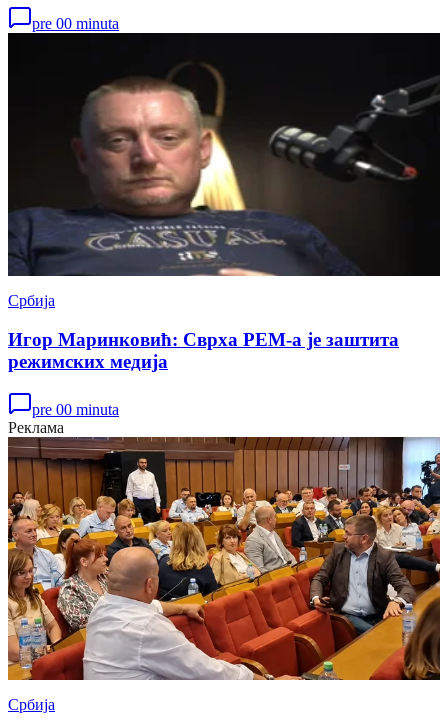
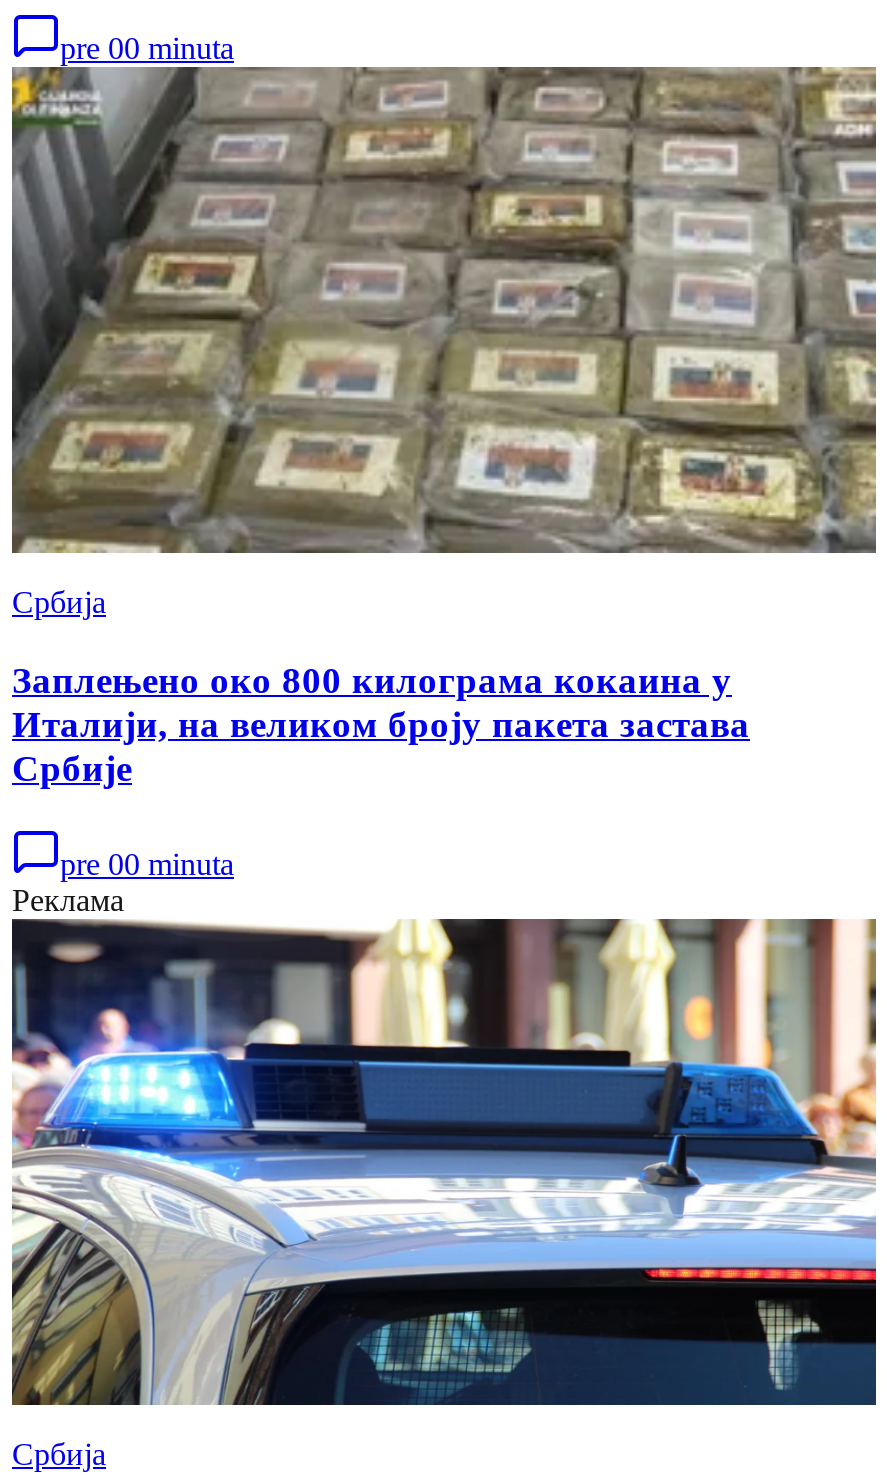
[7,32,441,277] [image] -> [10,65,878,555] [image]
[8,329,399,372] Игор Маринковић: Сврха РЕМ-а је заштита | режимских медија -> [12,658,750,788] Заплењено око 800 килограма кокаина у | Италији, на великом броју пакета застава | Србије
[7,436,441,681] [image] -> [10,917,878,1407] [image]

